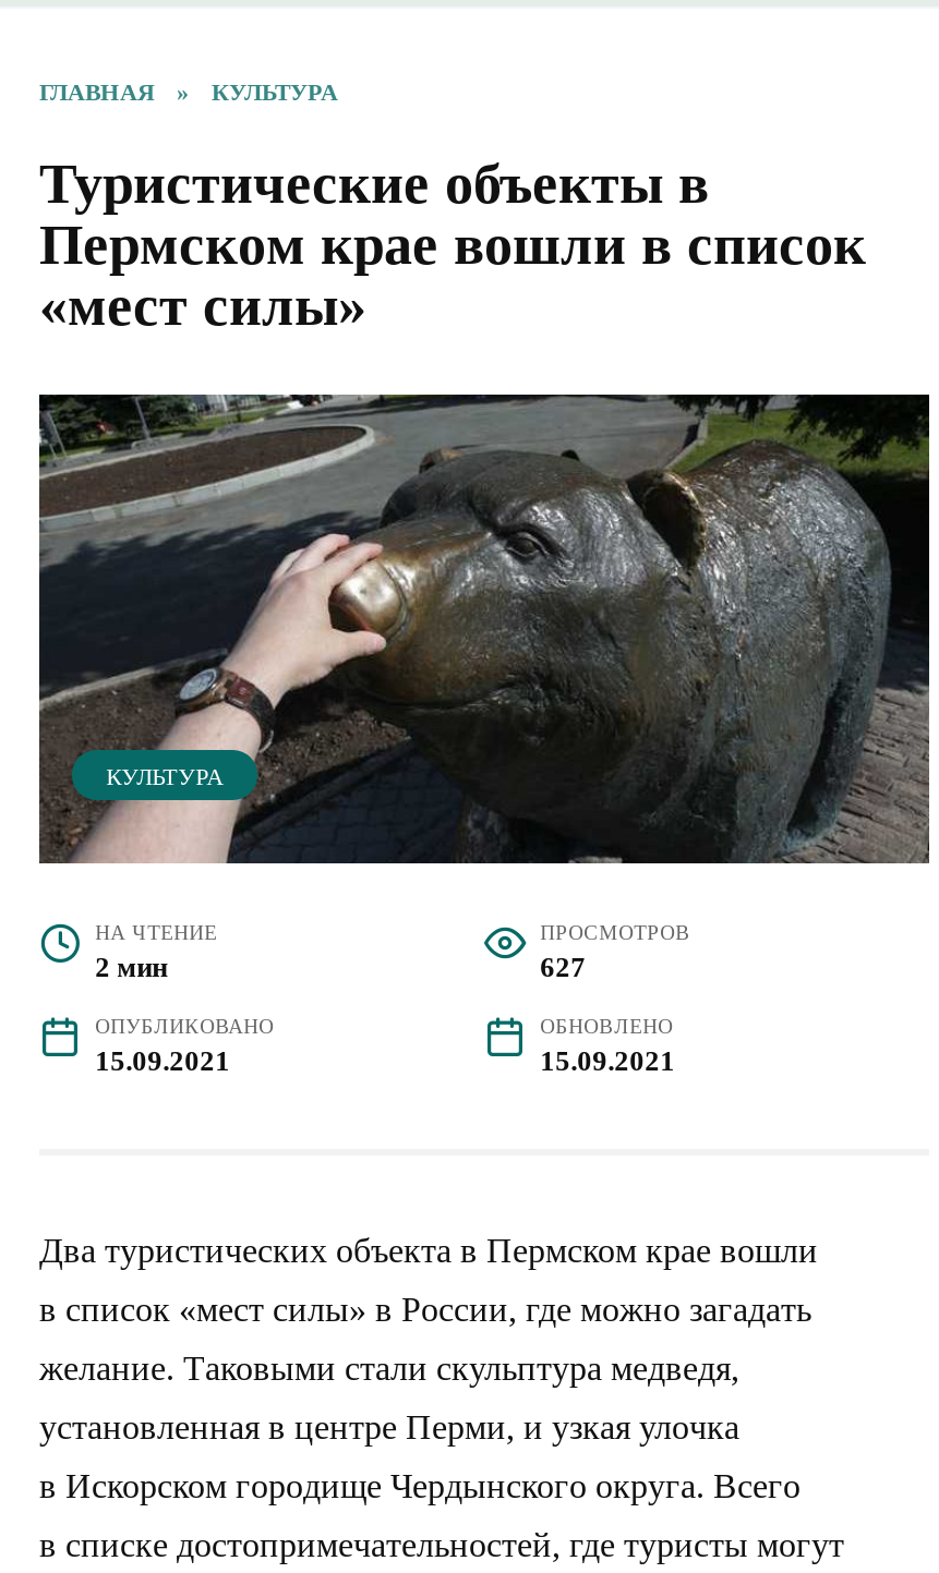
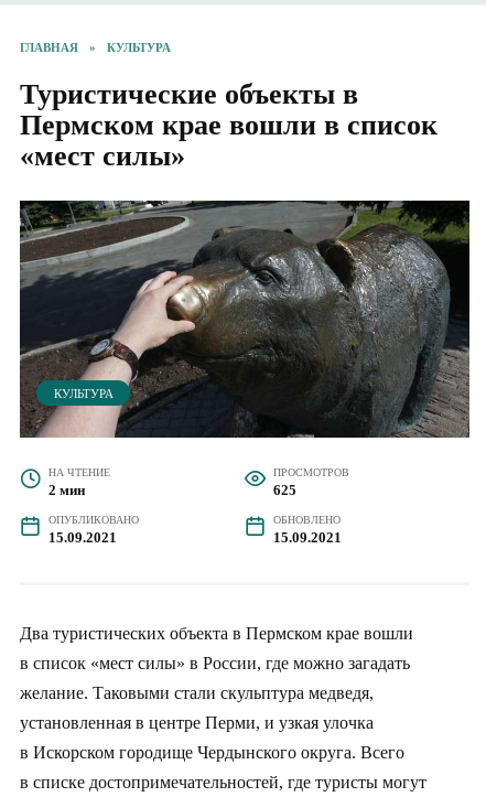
[540,952,586,982] 627 -> [273,482,296,498] 625

